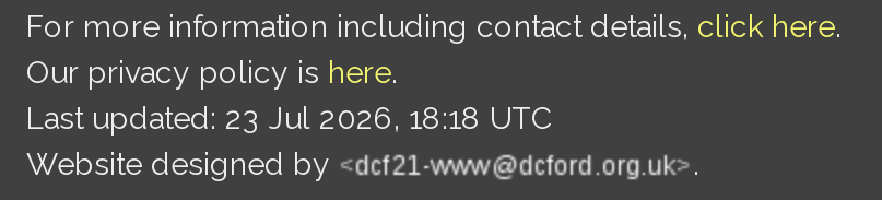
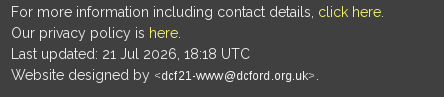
[26,101,553,136] Last updated: 23 Jul 2026, 18:18 UTC -> [11,46,250,62] Last updated: 21 Jul 2026, 18:18 UTC

